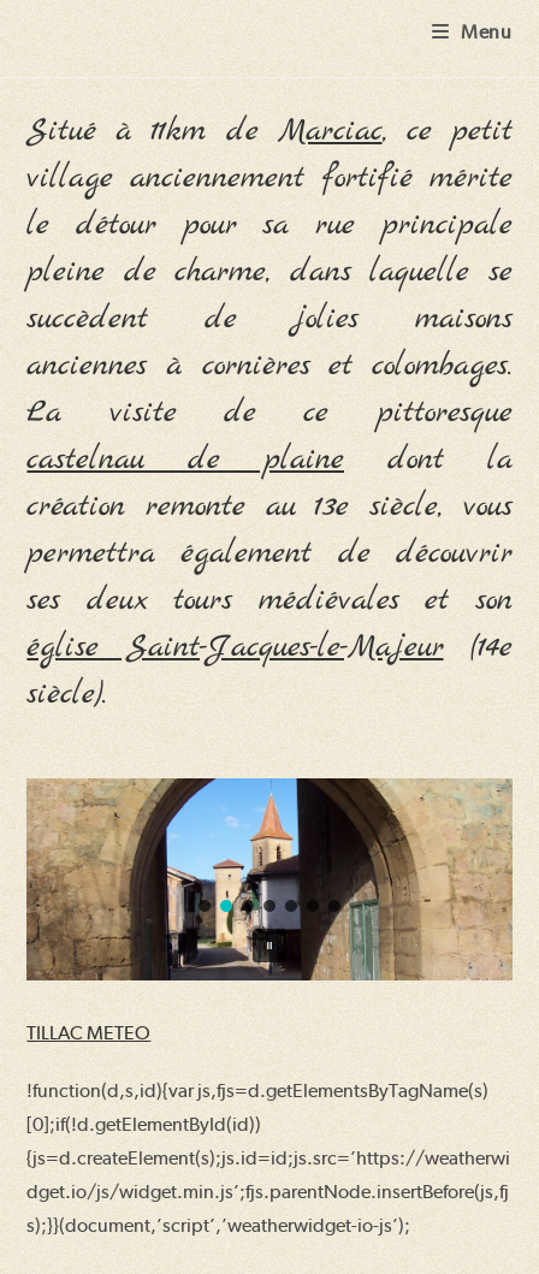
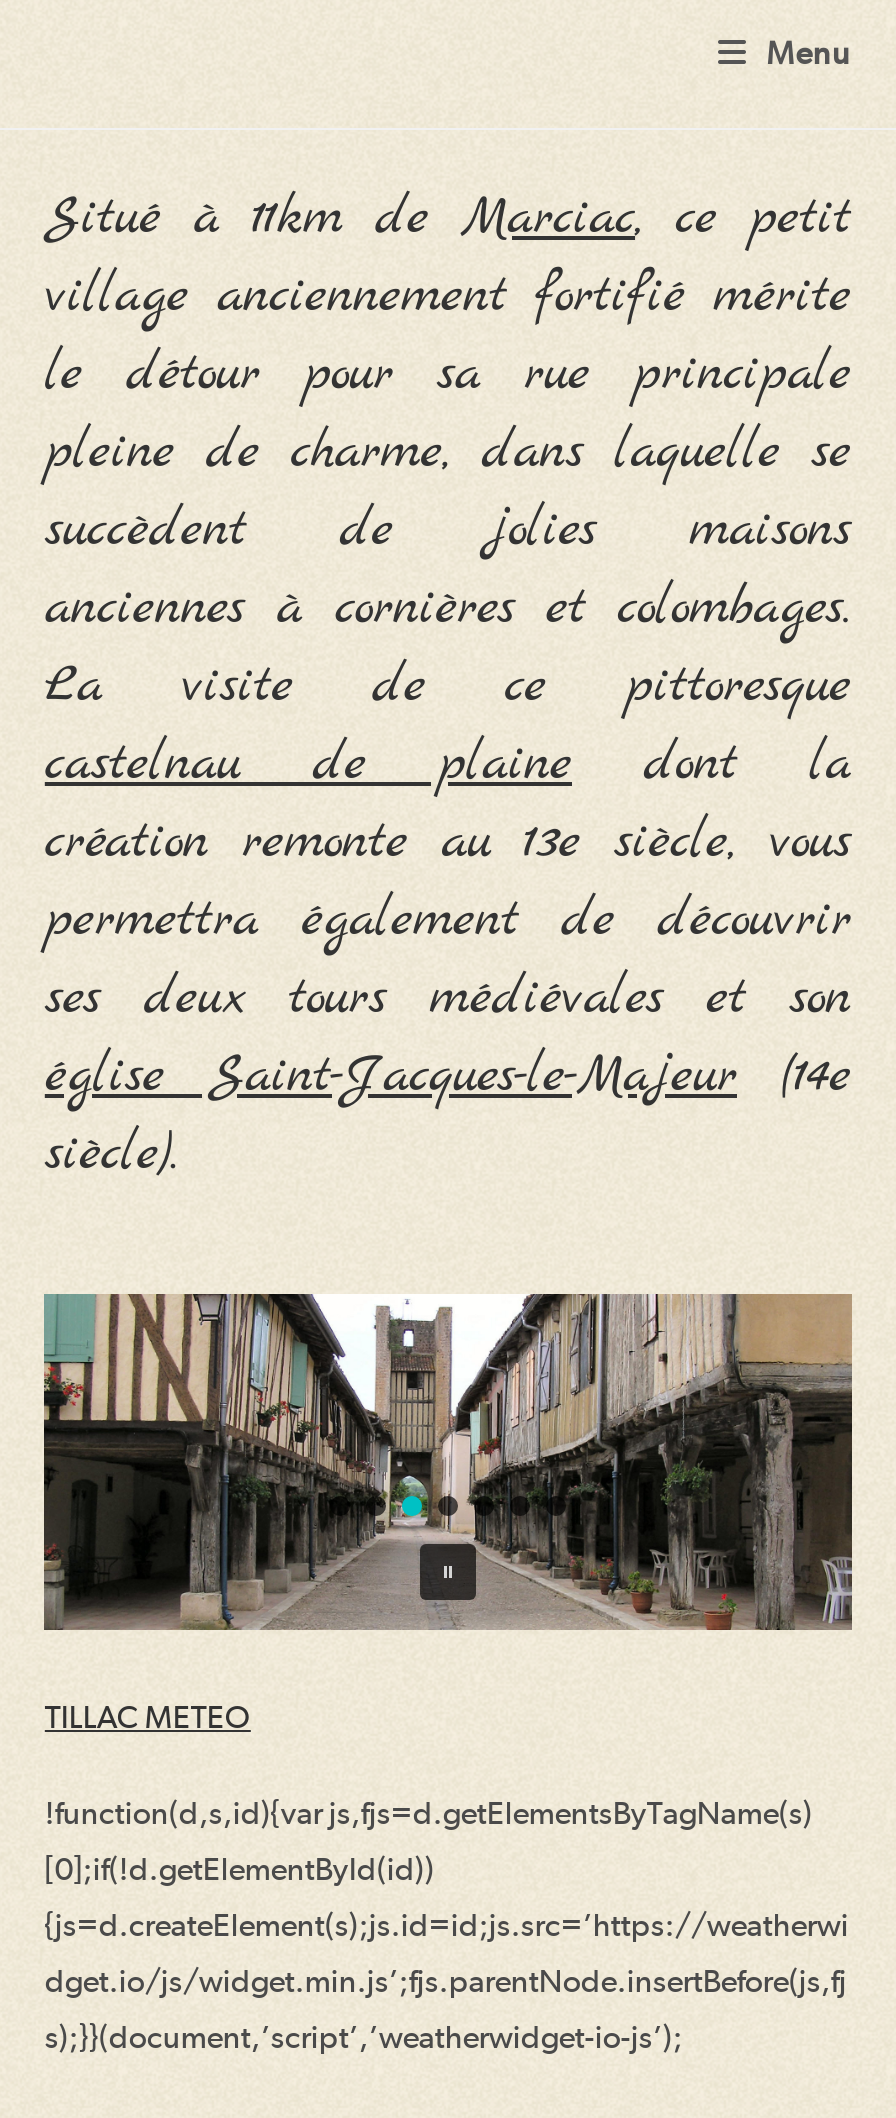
[25,777,513,980] [image] -> [42,1292,854,1632] [image]

